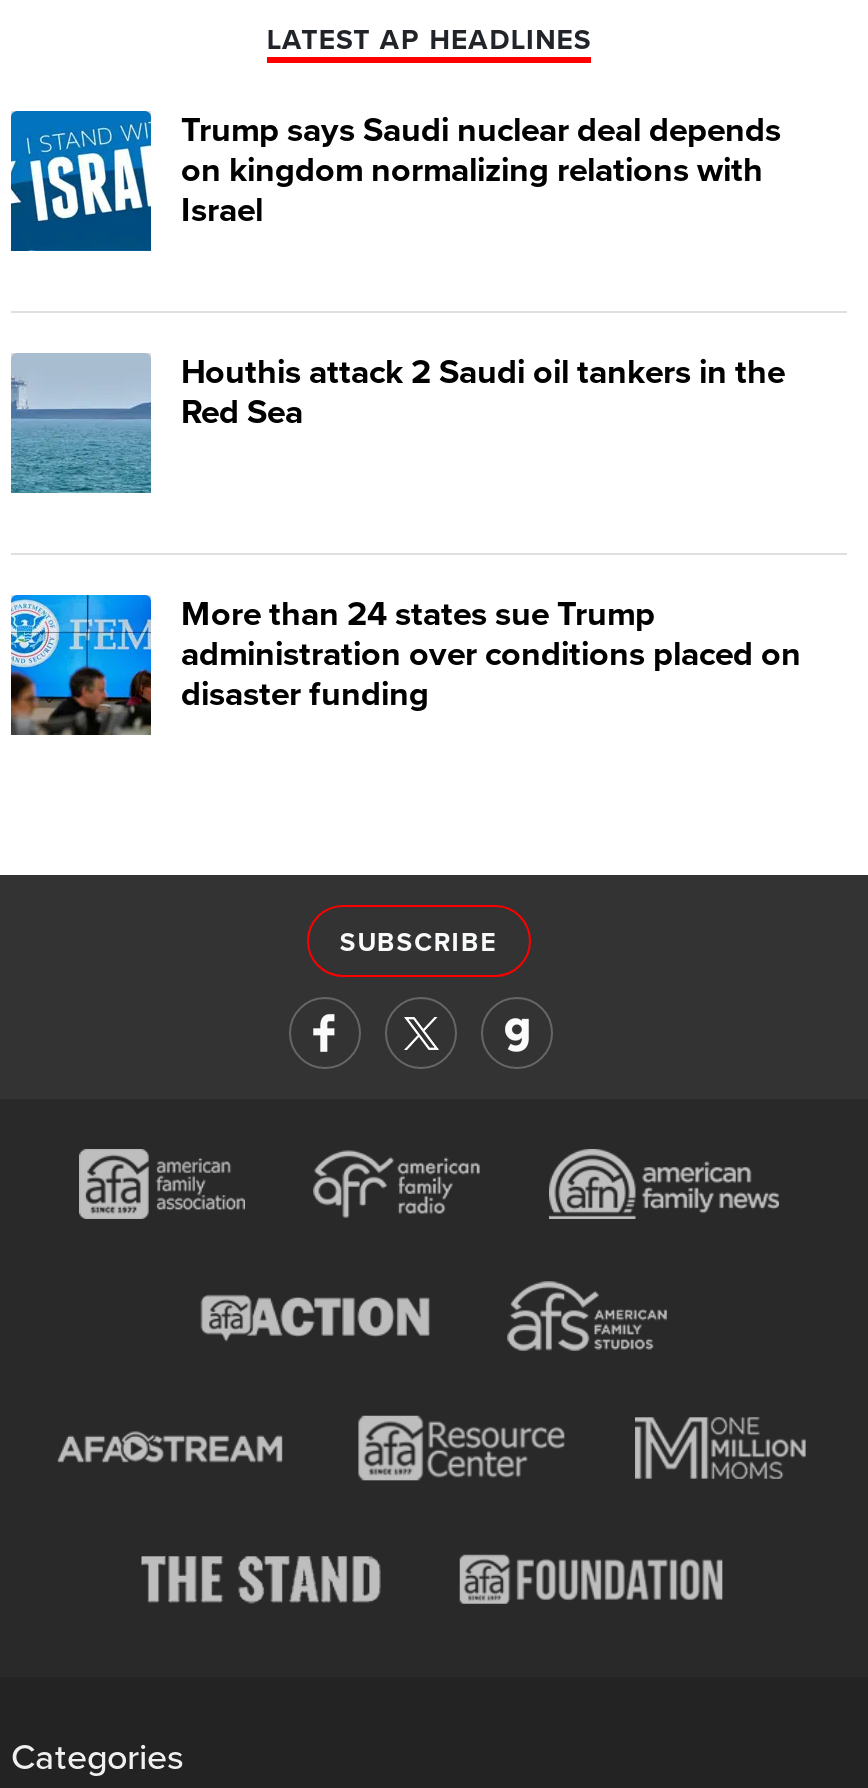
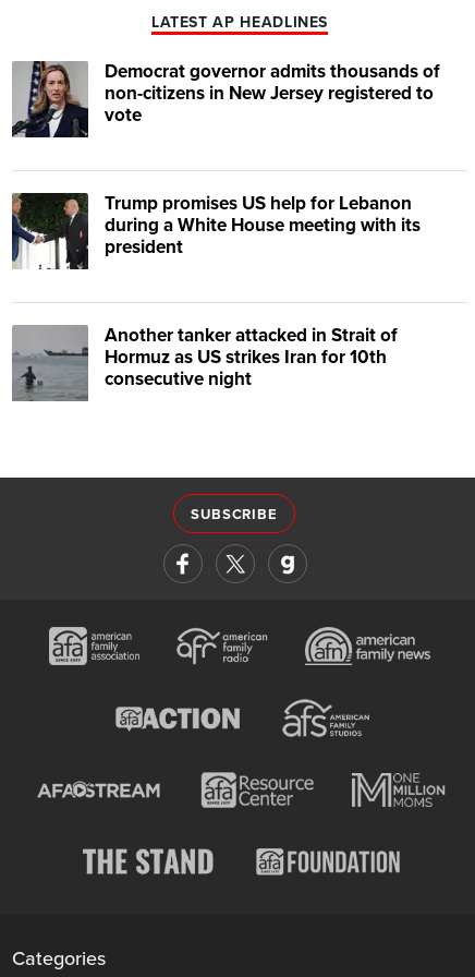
[9,109,781,253] [image] | Trump says Saudi nuclear deal depends | on kingdom normalizing relations with | Israel -> [11,60,440,138] [image] | Democrat governor admits thousands of | non-citizens in New Jersey registered to | vote
[9,351,785,495] [image] | Houthis attack 2 Saudi oil tankers in the | Red Sea -> [11,192,421,270] [image] | Trump promises US help for Lebanon | during a White House meeting with its | president
[9,593,801,737] [image] | More than 24 states sue Trump | administration over conditions placed on | disaster funding -> [11,324,398,402] [image] | Another tanker attacked in Strait of | Hormuz as US strikes Iran for 10th | consecutive night

